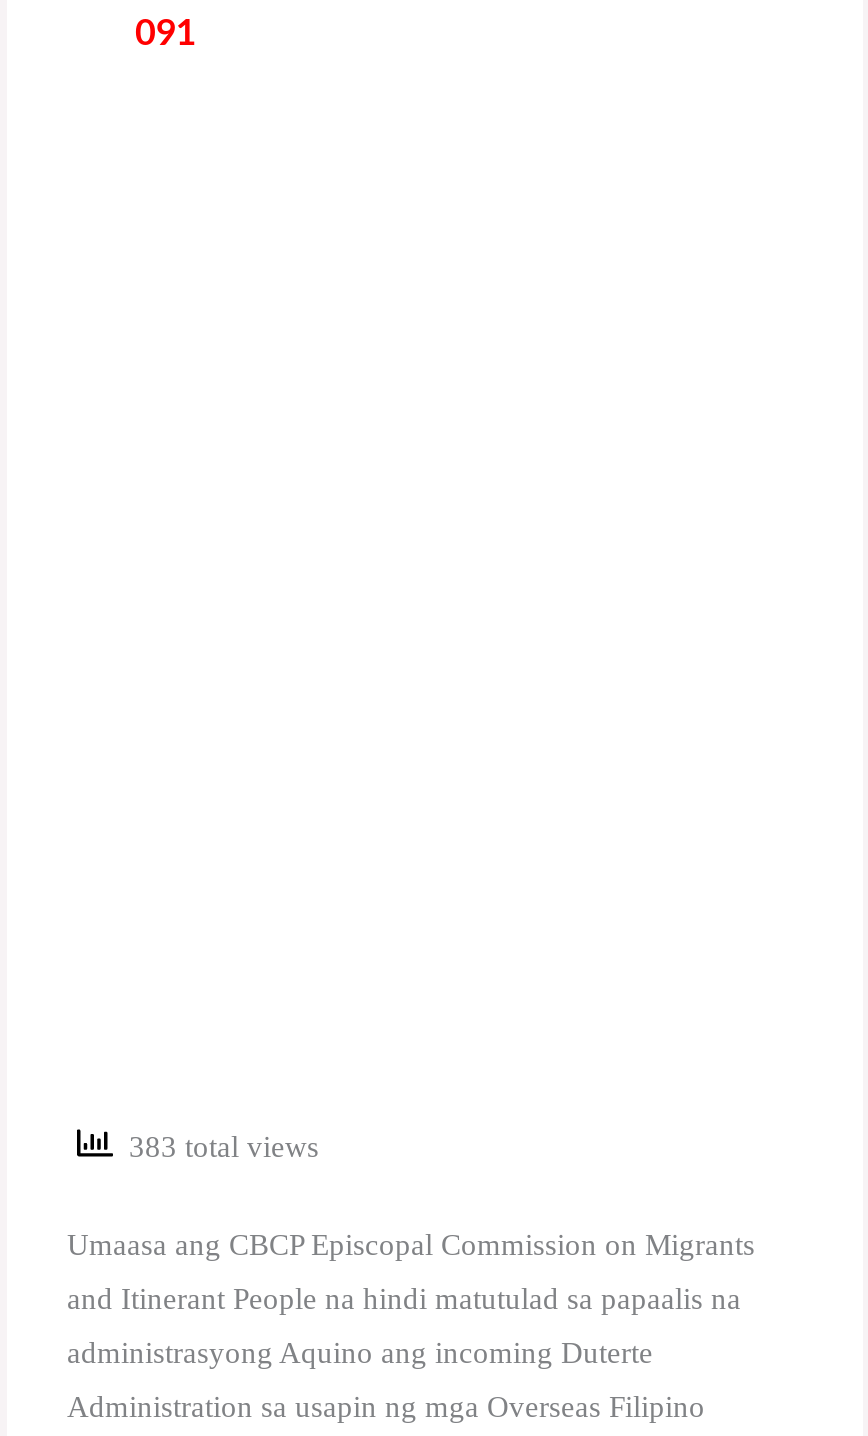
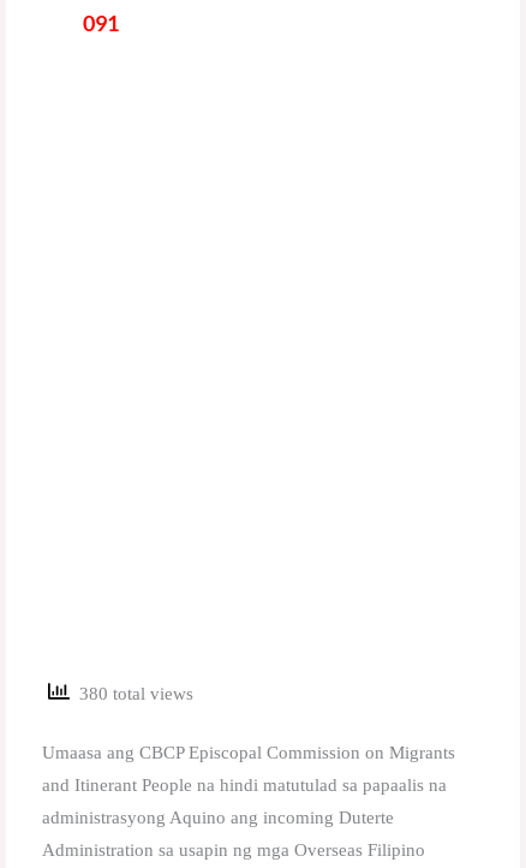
[113,1132,319,1164] 383 total views -> [70,685,193,704] 380 total views

